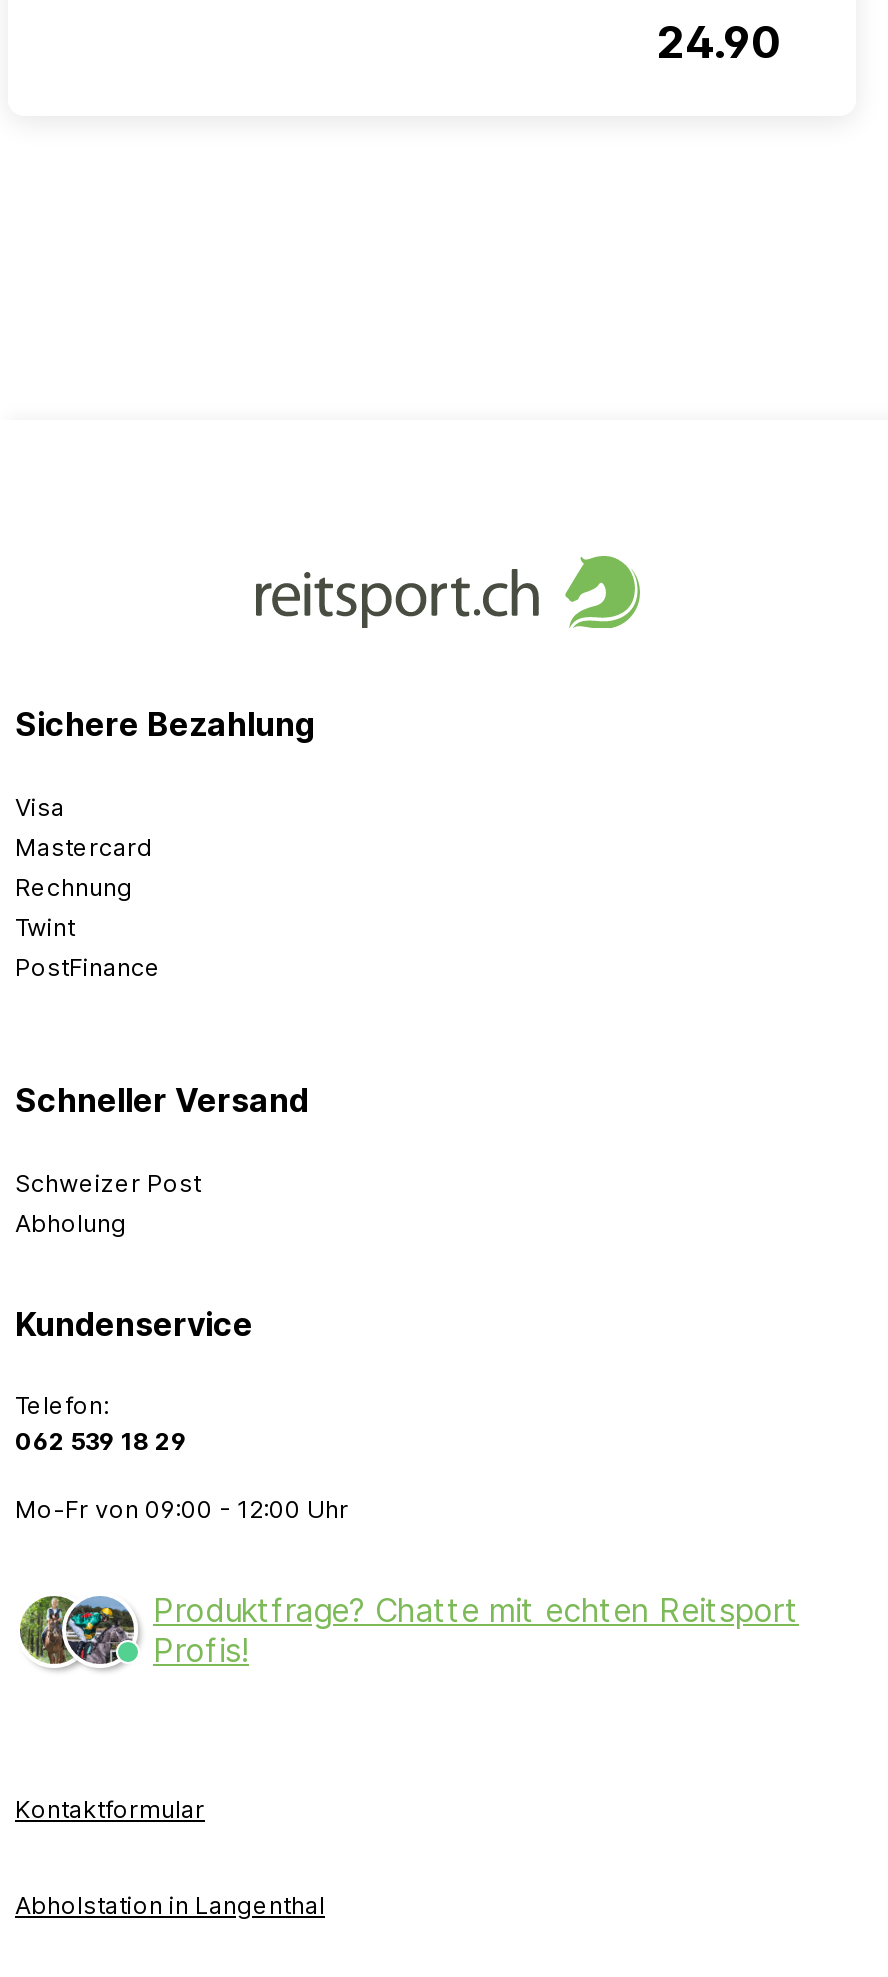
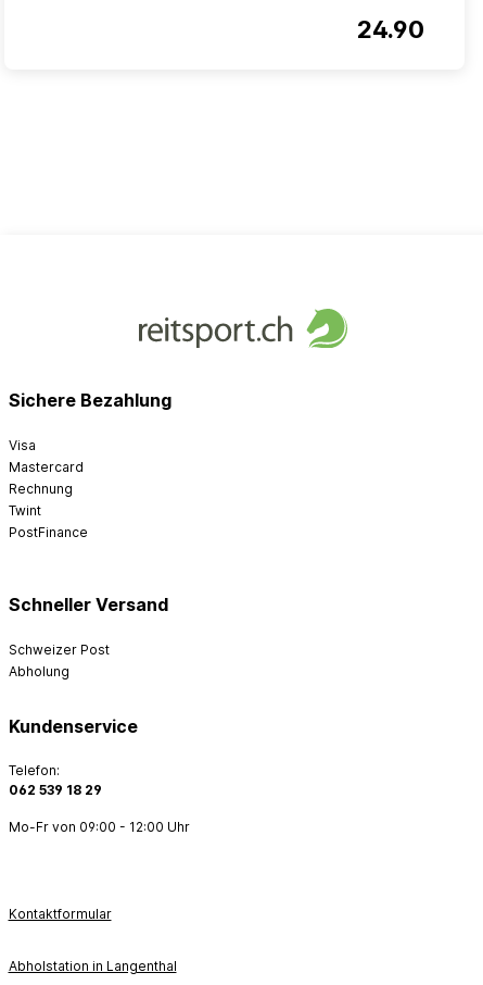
[18,1590,799,1672] [image] | Produktfrage? Chatte mit echten Reitsport | Profis! -> none

